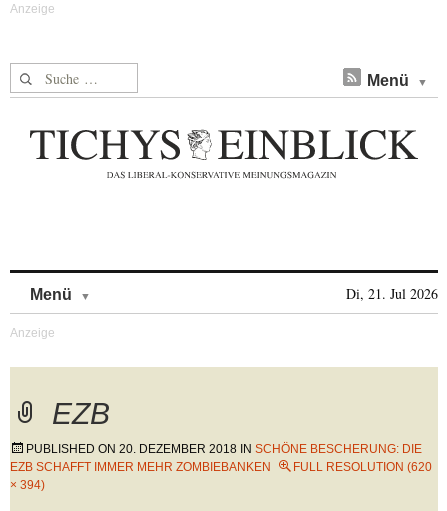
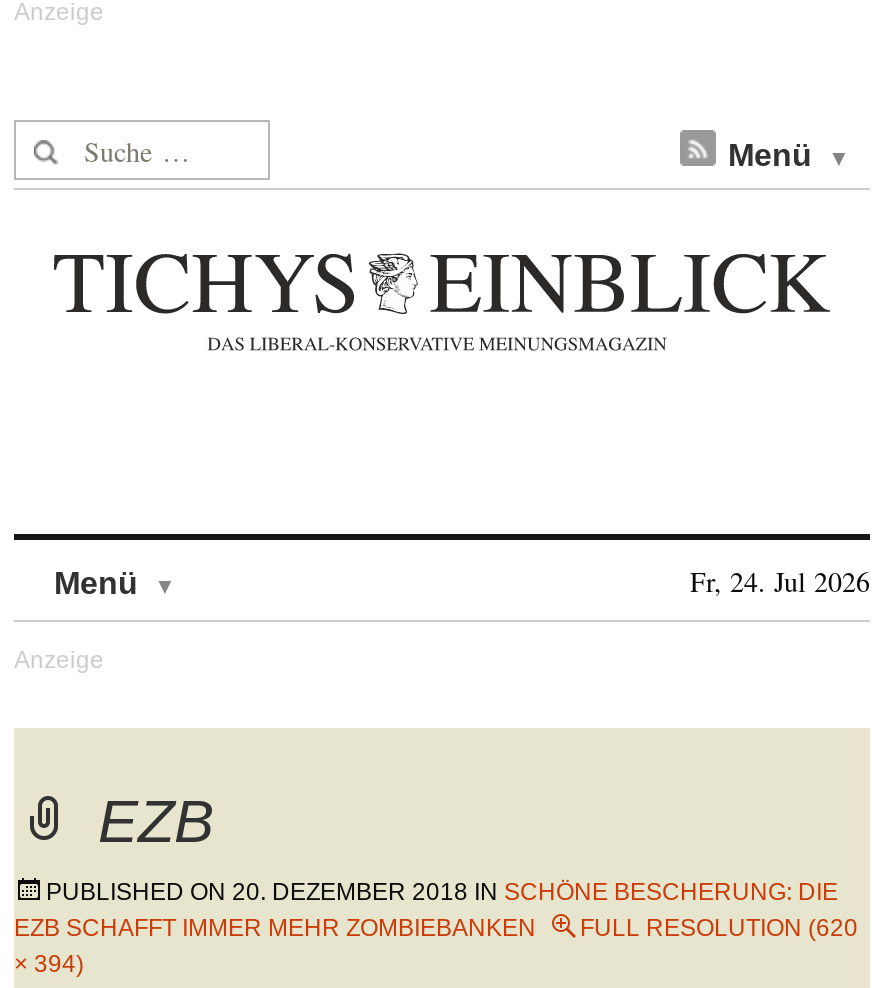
[346,284,438,303] Di, 21. Jul 2026 -> [690,562,870,600] Fr, 24. Jul 2026

